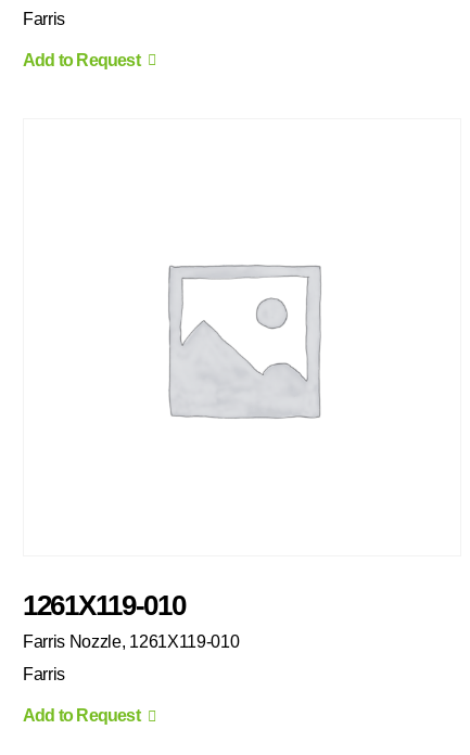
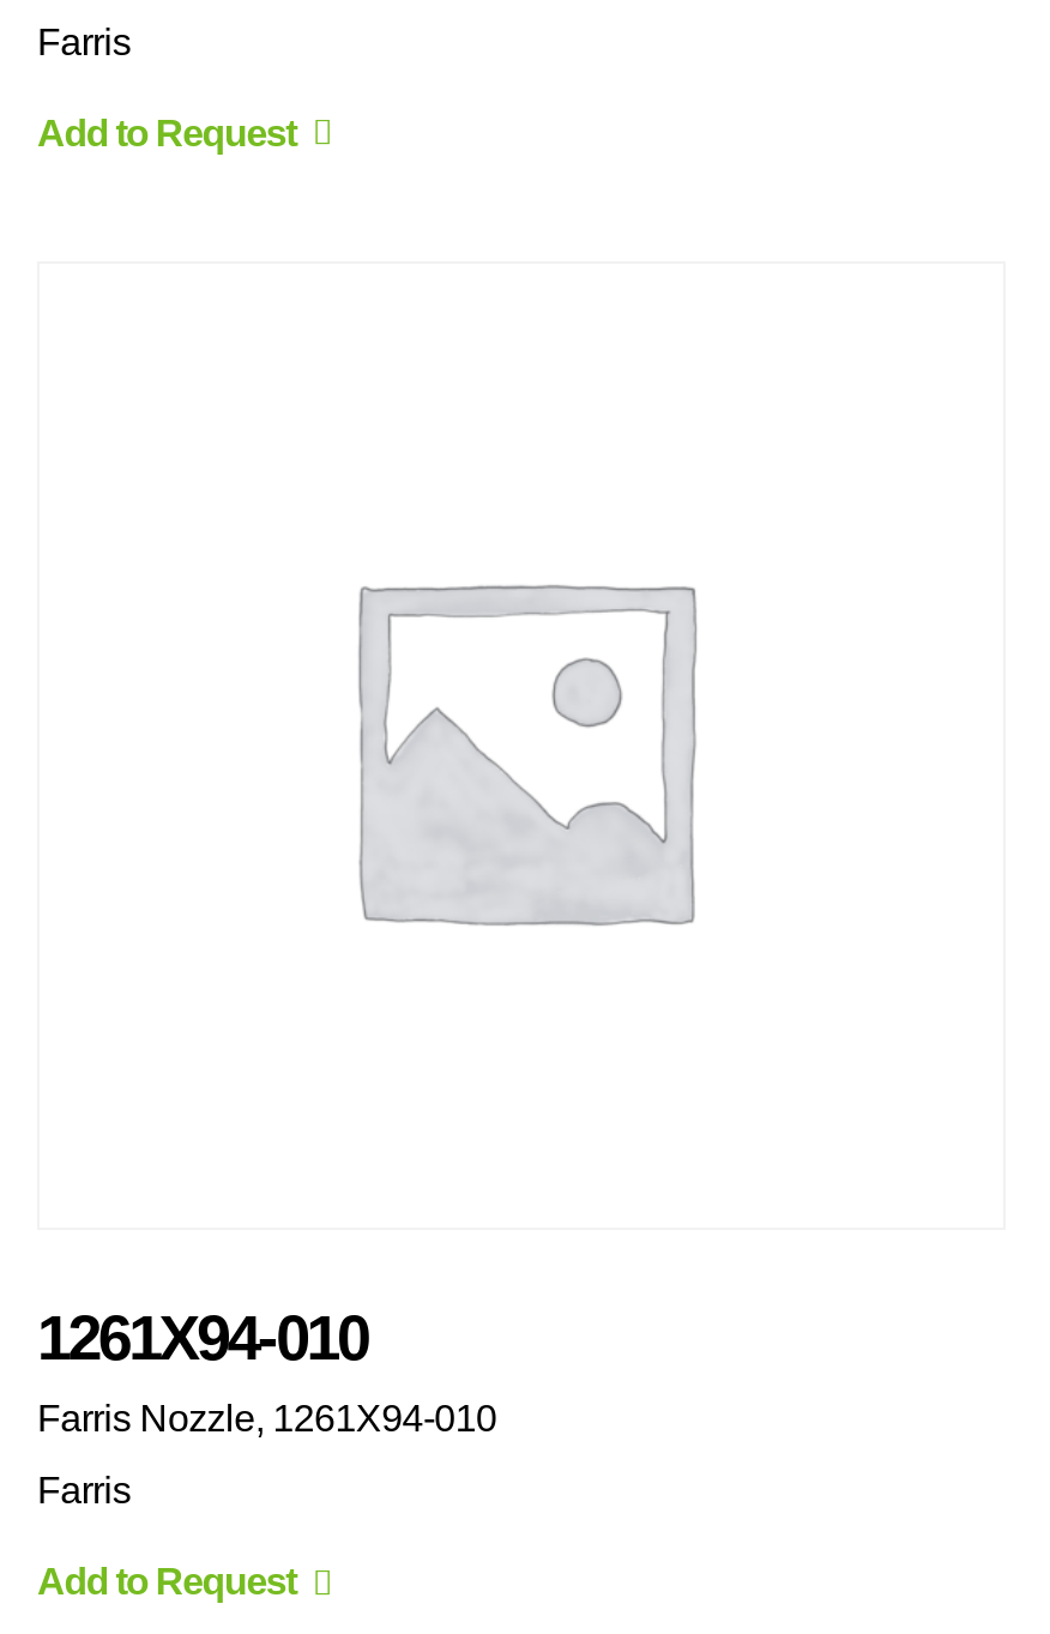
[23,589,239,651] 1261X119-010 | Farris Nozzle, 1261X119-010 -> [37,1303,497,1440] 1261X94-010 | Farris Nozzle, 1261X94-010

